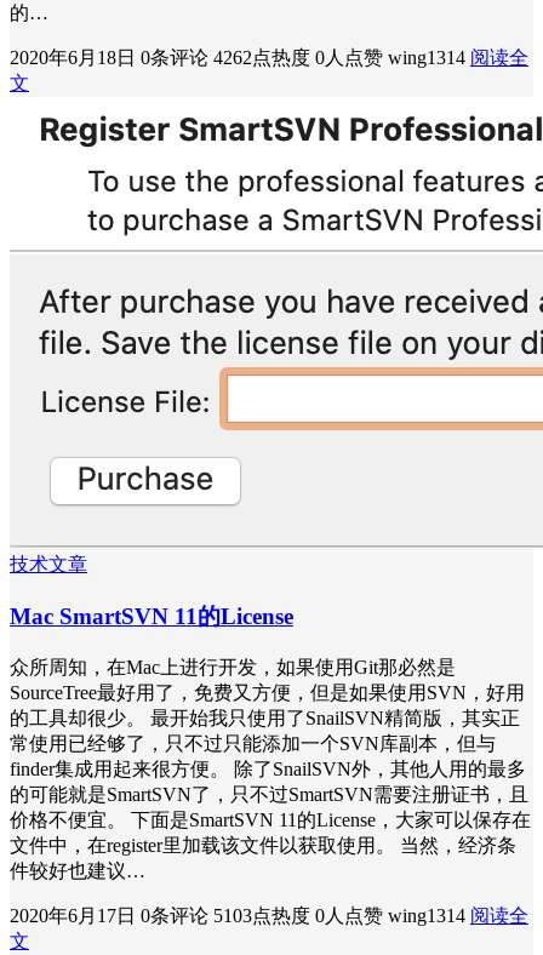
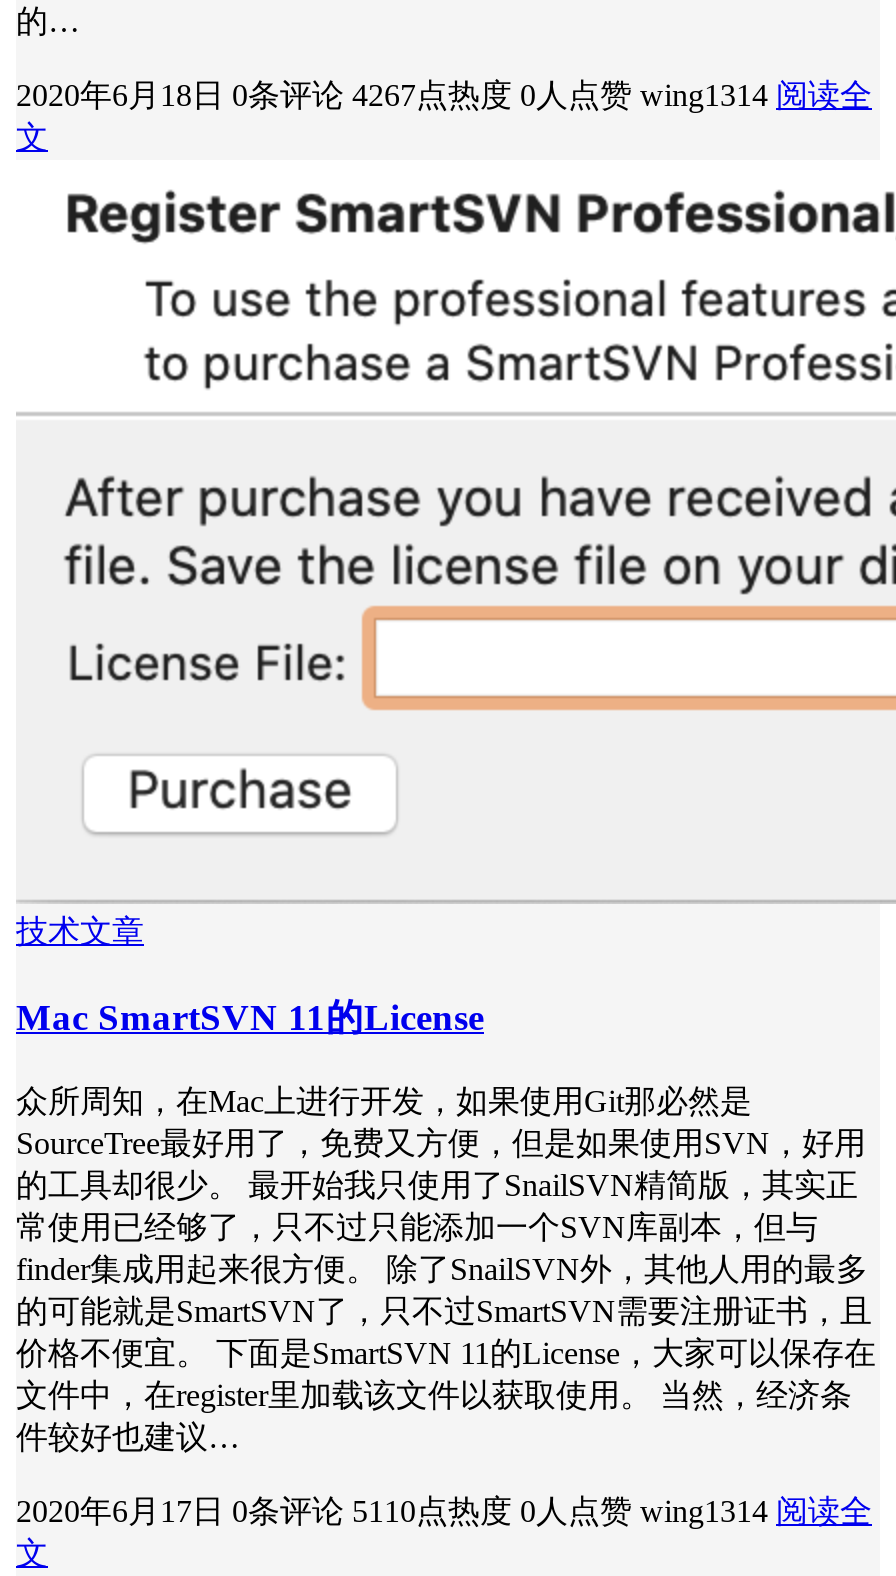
[10,48,528,68] 2020年6月18日 0条评论 4262点热度 0人点赞 wing1314 阅读全 -> [16,78,872,112] 2020年6月18日 0条评论 4267点热度 0人点赞 wing1314 阅读全
[10,905,528,926] 2020年6月17日 0条评论 5103点热度 0人点赞 wing1314 阅读全 -> [16,1493,872,1527] 2020年6月17日 0条评论 5110点热度 0人点赞 wing1314 阅读全

